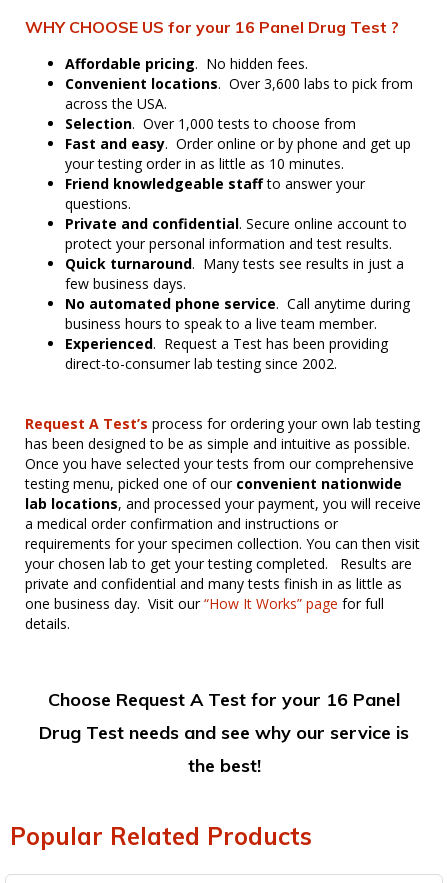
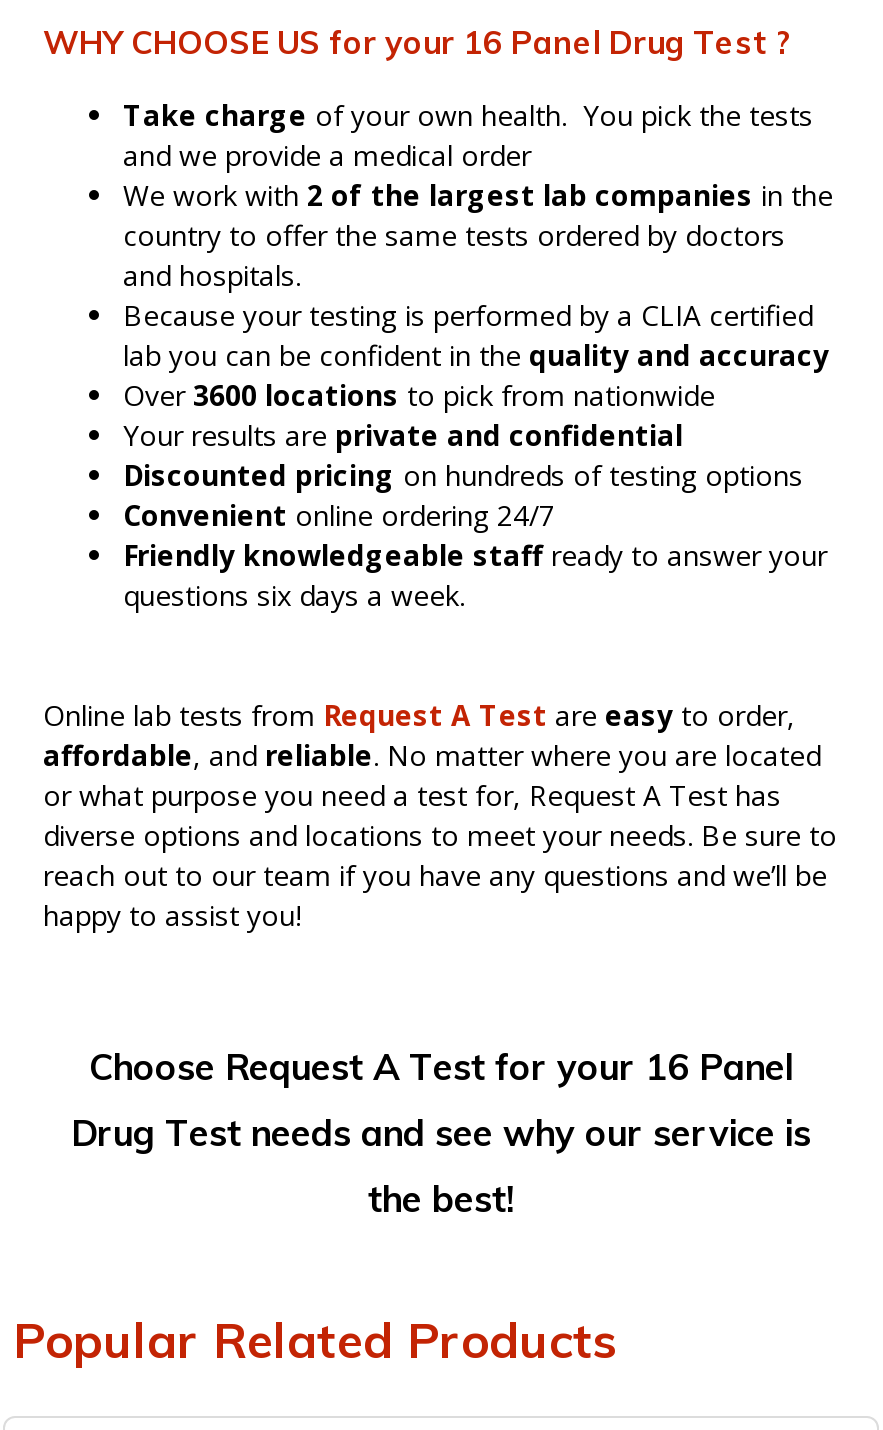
[65,54,413,373] Affordable pricing. No hidden fees. | Convenient locations. Over 3,600 labs to pick from | across the USA. | Selection. Over 1,000 tests to choose from | Fast and easy. Order online or by phone and get up | your testing order in as little as 10 minutes. | Friend knowledgeable staff to answer your | questions. | Private and confidential. Secure online account to | protect your personal information and test results. | Quick turnaround. Many tests see results in just a | few business days. | No automated phone service. Call anytime during | business hours to speak to a live team member. | Experienced. Request a Test has been providing | direct-to-consumer lab testing since 2002. -> [123,96,833,614] Take charge of your own health. You pick the tests | and we provide a medical order | We work with 2 of the largest lab companies in the | country to offer the same tests ordered by doctors | and hospitals. | Because your testing is performed by a CLIA certified | lab you can be confident in the quality and accuracy | Over 3600 locations to pick from nationwide | Your results are private and confidential | Discounted pricing on hundreds of testing options | Convenient online ordering 24/7 | Friendly knowledgeable staff ready to answer your | questions six days a week.
[25,414,421,633] Request A Test’s process for ordering your own lab testing | has been designed to be as simple and intuitive as possible. | Once you have selected your tests from our comprehensive | testing menu, picked one of our convenient nationwide | lab locations, and processed your payment, you will receive | a medical order confirmation and instructions or | requirements for your specimen collection. You can then visit | your chosen lab to get your testing completed. Results are | private and confidential and many tests finish in as little as | one business day. Visit our “How It Works” page for full | details. -> [43,696,837,934] Online lab tests from Request A Test are easy to order, | affordable, and reliable. No matter where you are located | or what purpose you need a test for, Request A Test has | diverse options and locations to meet your needs. Be sure to | reach out to our team if you have any questions and we’ll be | happy to assist you!

